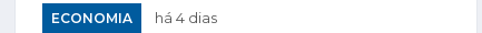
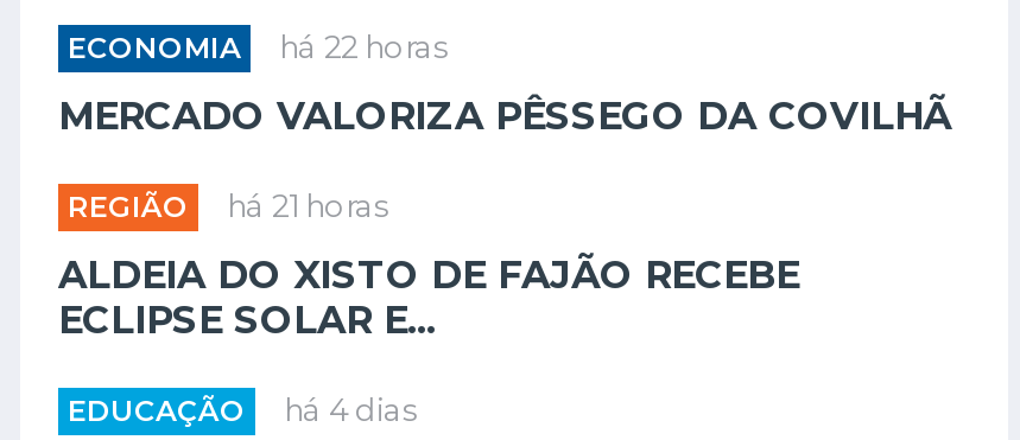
none -> [58,28,951,427] há 22 horas | MERCADO VALORIZA PÊSSEGO DA COVILHÃ | REGIÃO | há 21 horas | ALDEIA DO XISTO DE FAJÃO RECEBE | ECLIPSE SOLAR E... | EDUCAÇÃO

